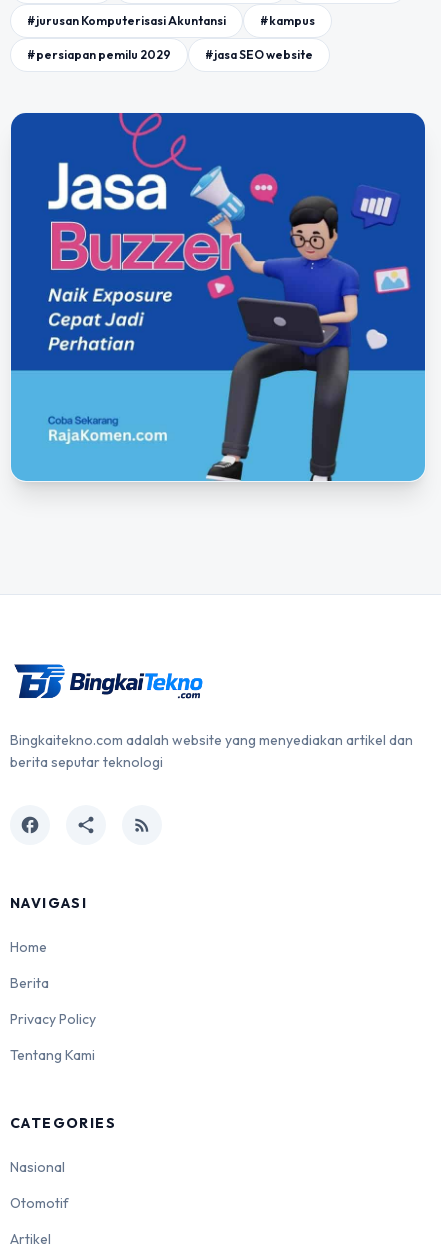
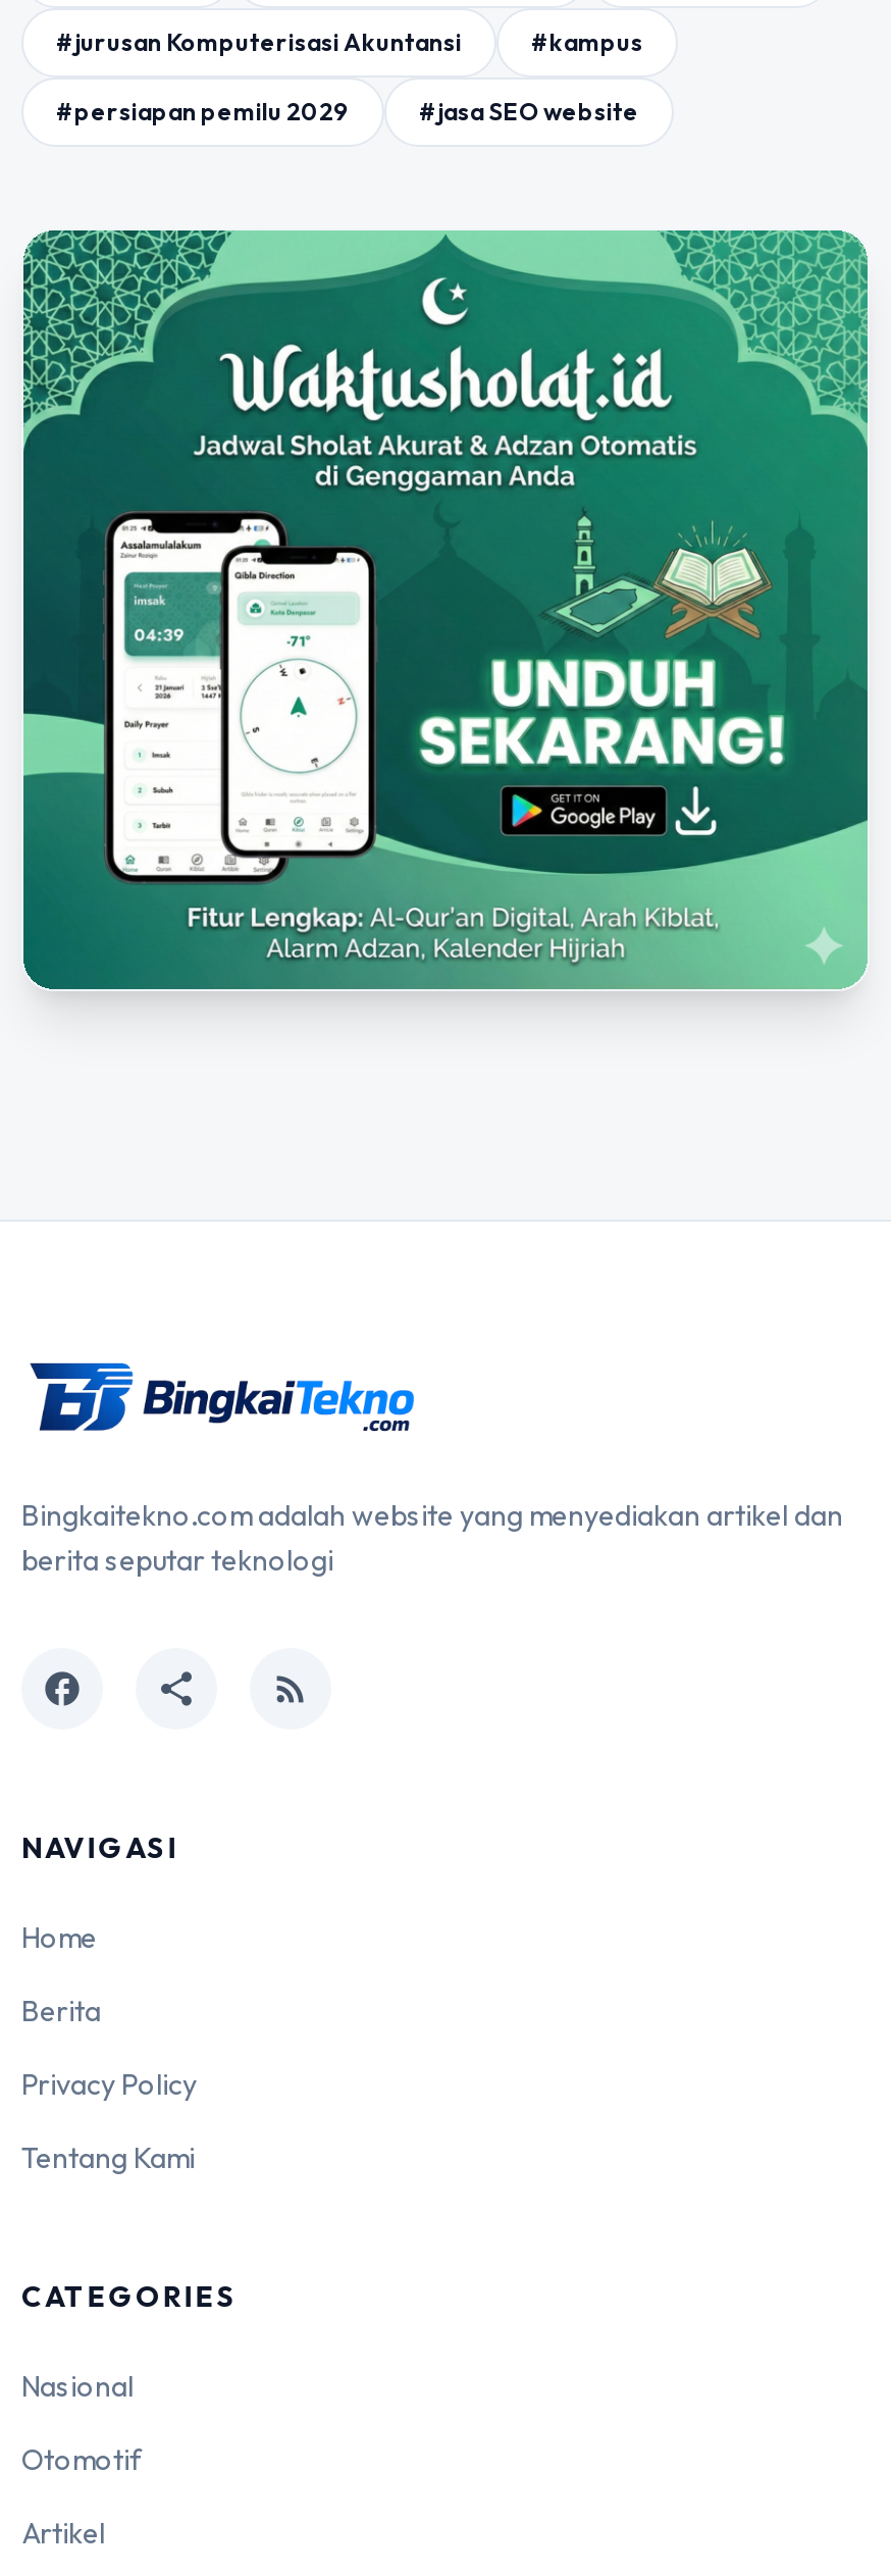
[10,112,426,482] [image] -> [21,228,870,991] [image]

